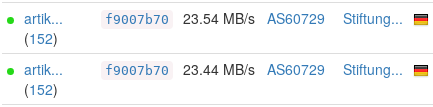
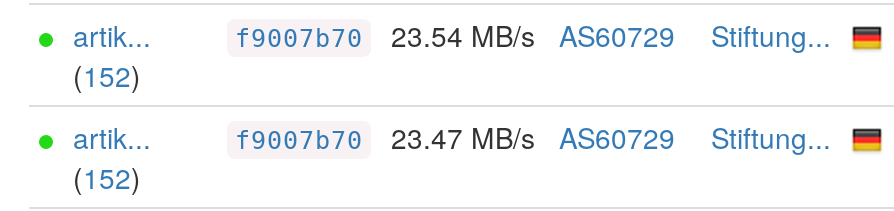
[105,59,403,79] f9007b70 23.44 MB/s AS60729 Stiftung... -> [235,117,831,157] f9007b70 23.47 MB/s AS60729 Stiftung...

